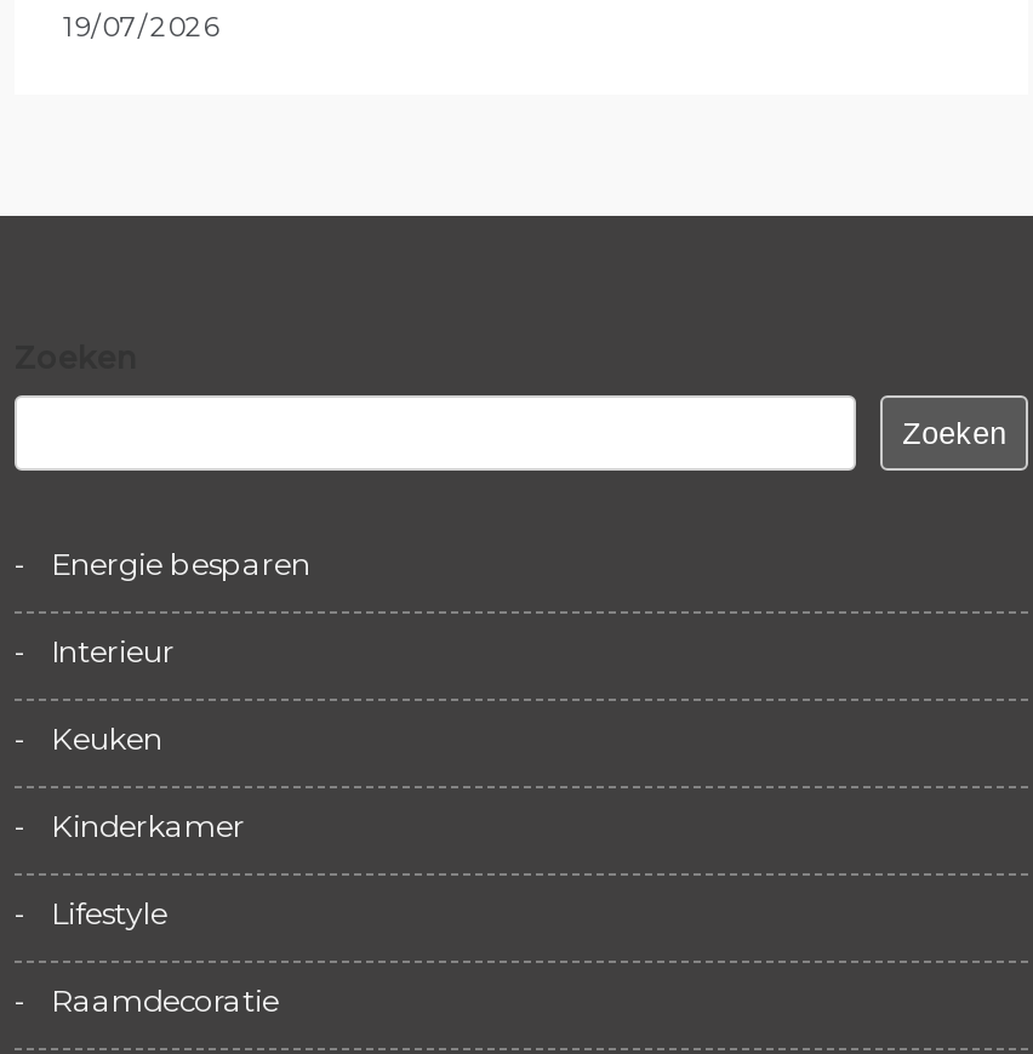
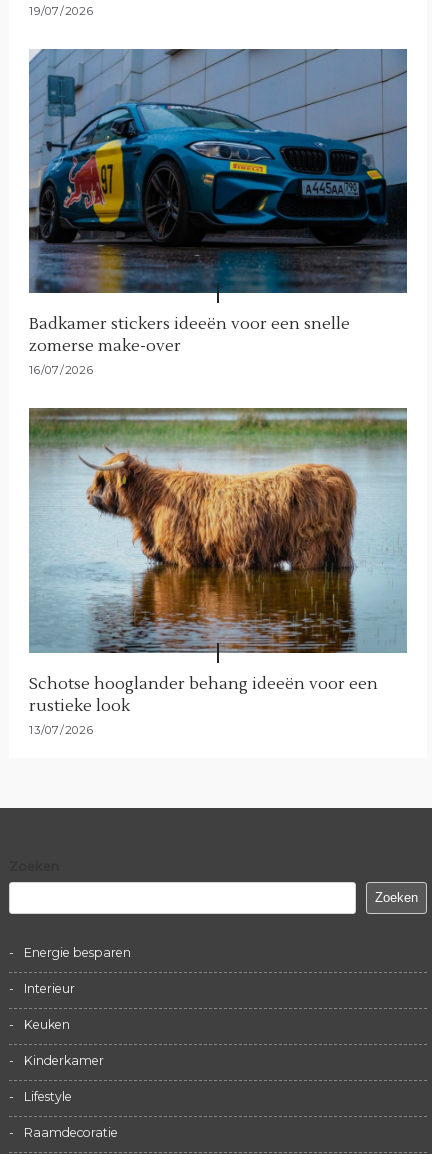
none -> [28,48,408,377] [image] | Badkamer stickers ideeën voor een snelle | zomerse make-over | 16/07/2026
none -> [28,407,408,737] [image] | Schotse hooglander behang ideeën voor een | rustieke look | 13/07/2026

